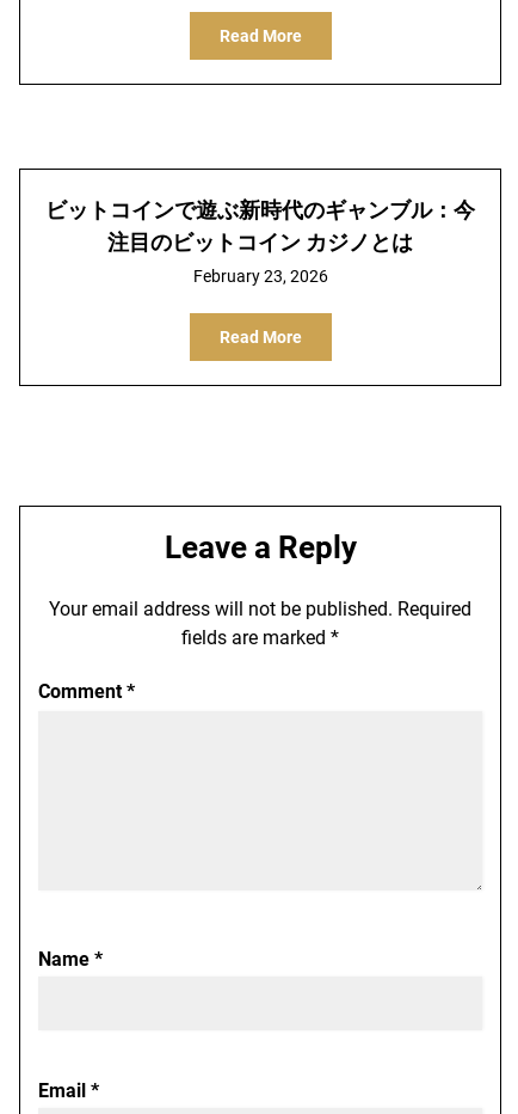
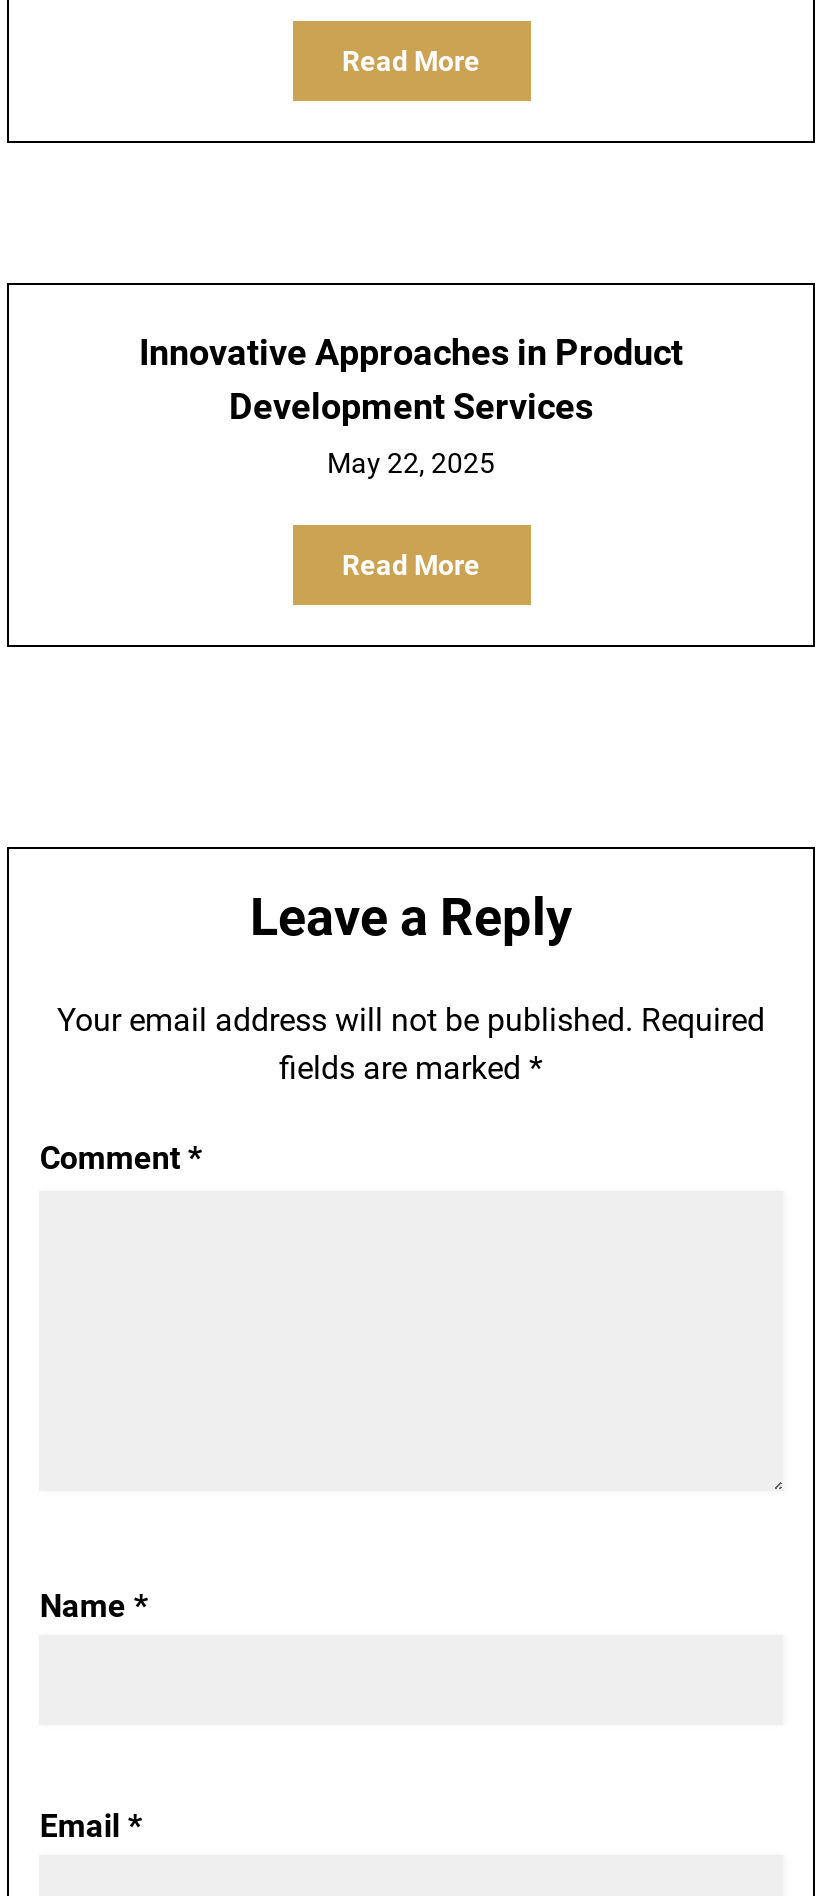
[45,197,475,255] ビットコインで遊ぶ新時代のギャンブル：今 | 注目のビットコイン カジノとは -> [139,331,683,427] Innovative Approaches in Product | Development Services
[193,267,328,286] February 23, 2026 -> [327,447,495,479] May 22, 2025

